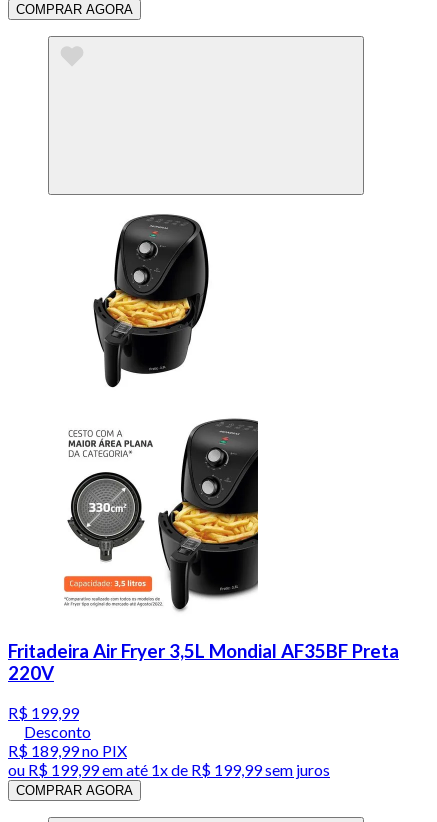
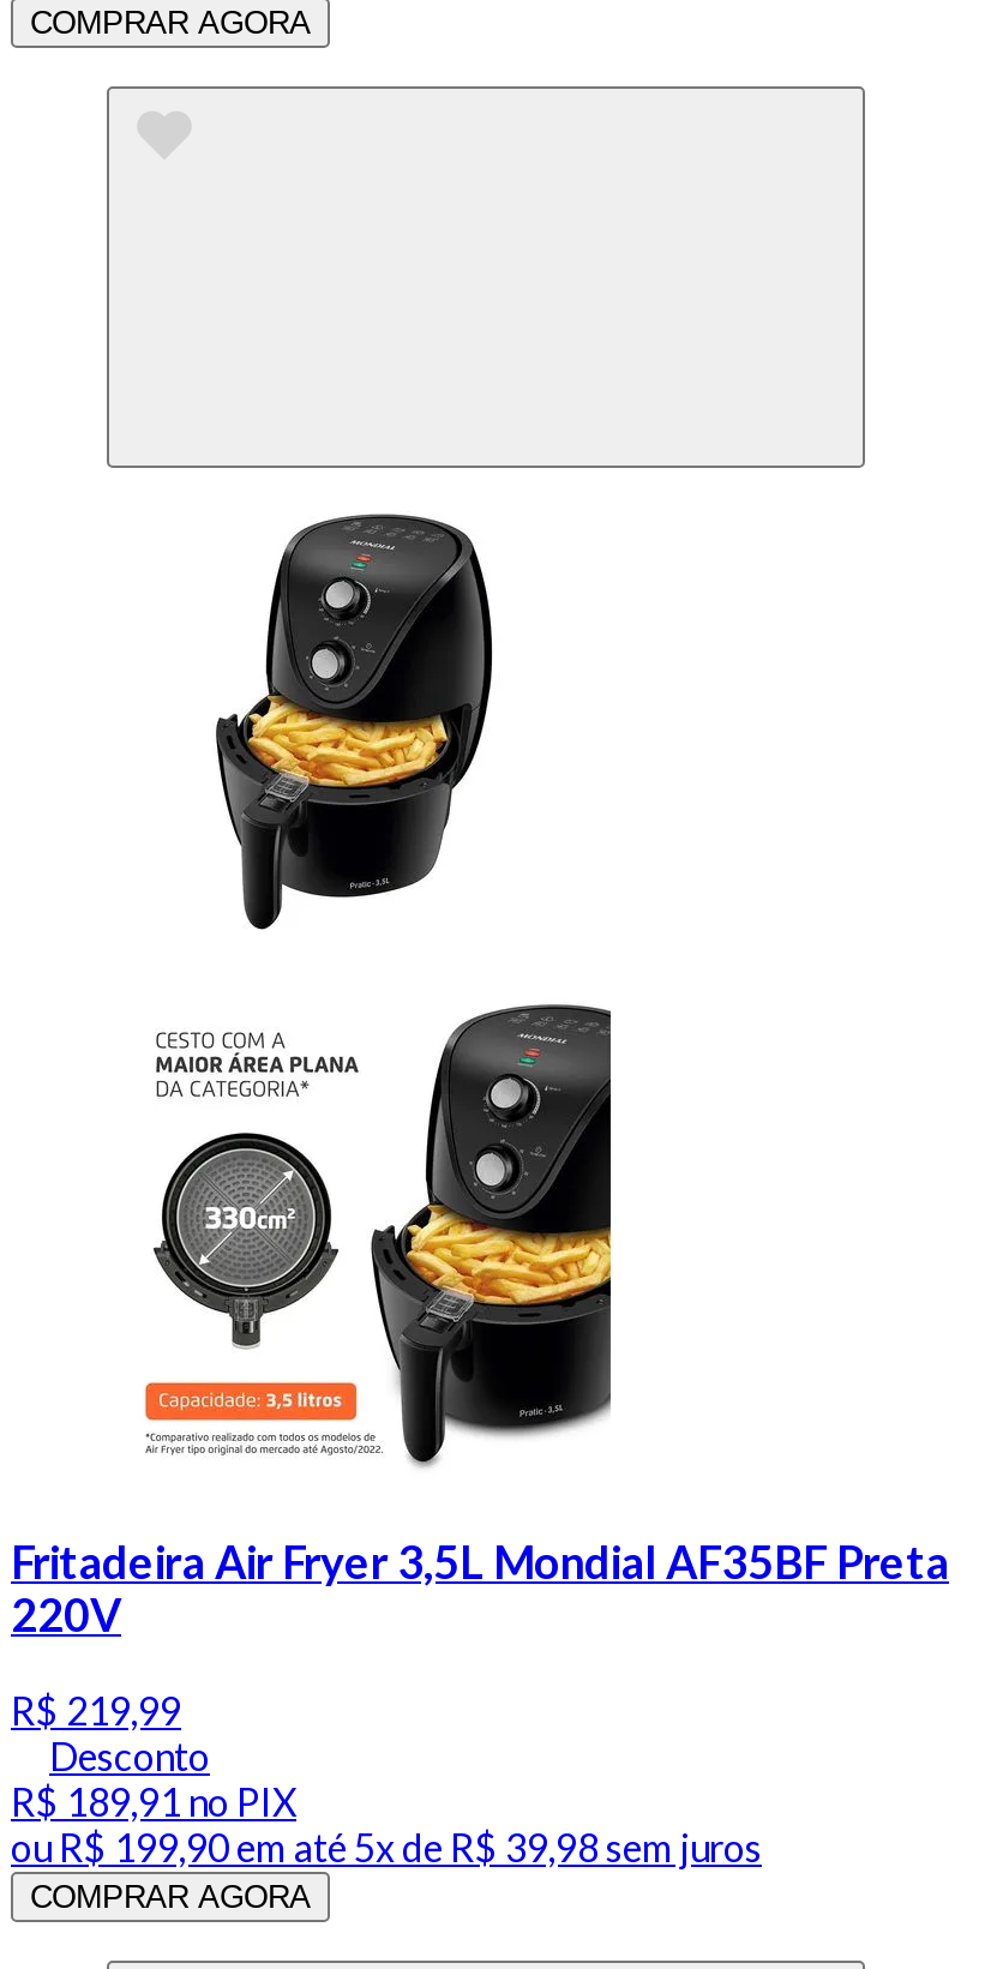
[8,703,79,722] R$ 199,99 -> [11,1687,181,1732] R$ 219,99
[8,741,127,760] R$ 189,99no PIX -> [11,1778,296,1823] R$ 189,91no PIX
[8,760,330,779] ouR$ 199,99em até 1x de R$ 199,99 sem juros -> [11,1823,762,1869] ouR$ 199,90em até 5x de R$ 39,98 sem juros

